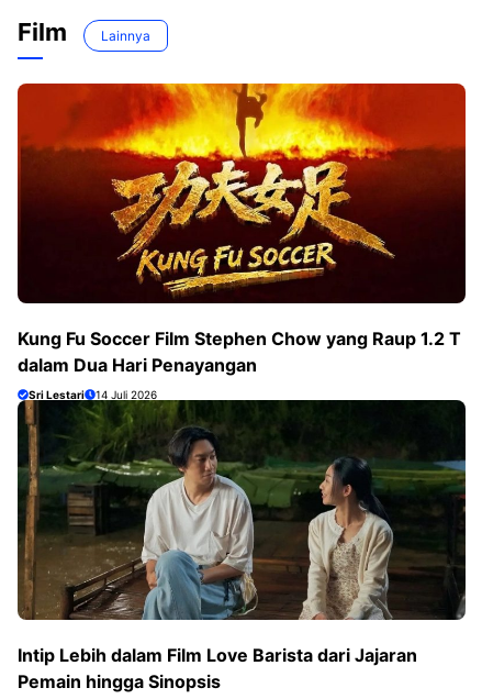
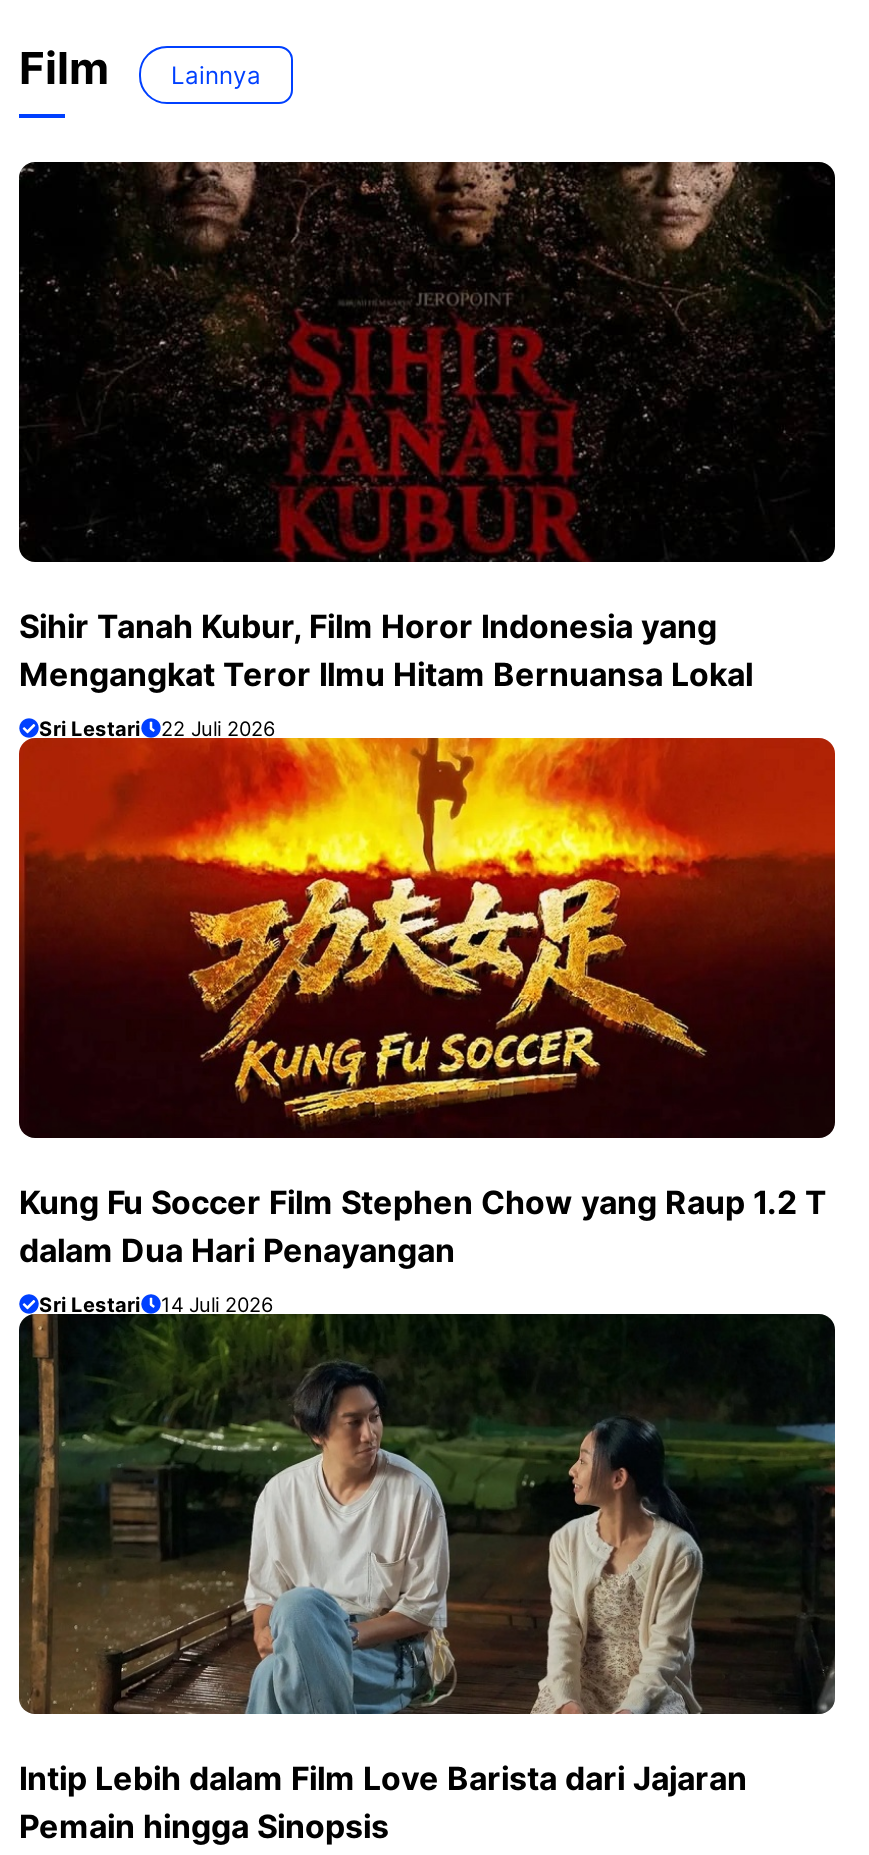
none -> [17,160,837,740] [image] | Sihir Tanah Kubur, Film Horor Indonesia yang | Mengangkat Teror Ilmu Hitam Bernuansa Lokal | Sri Lestari | 22 Juli 2026

